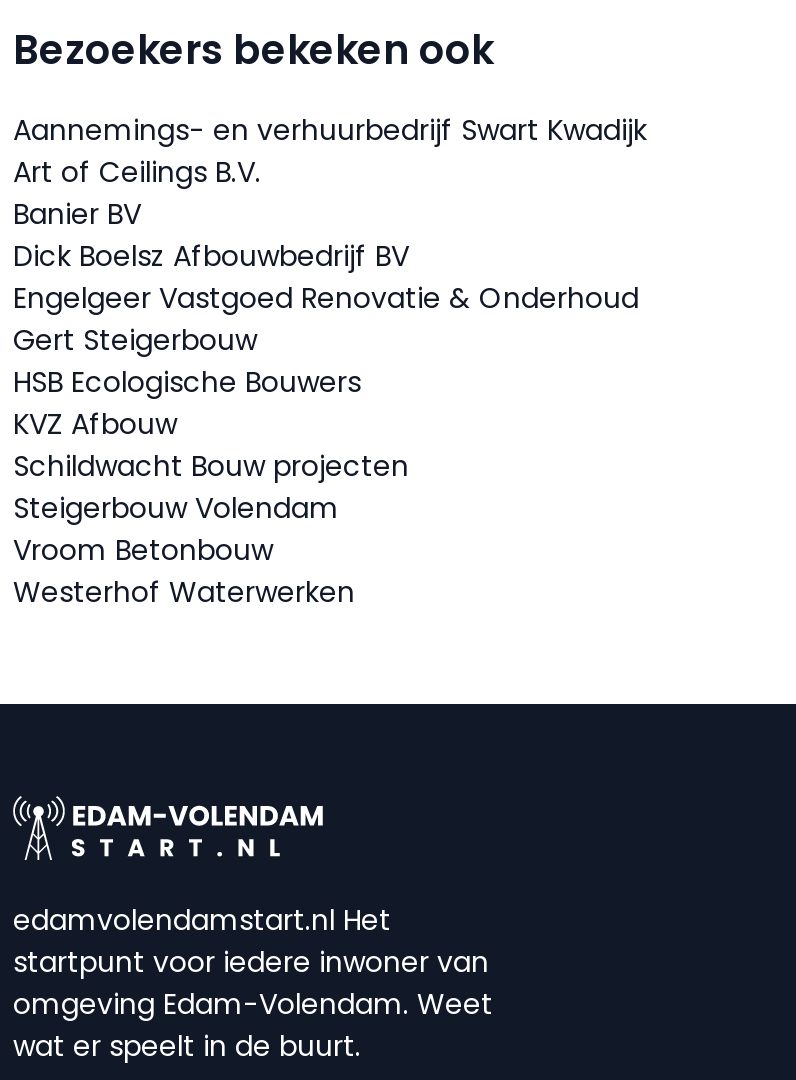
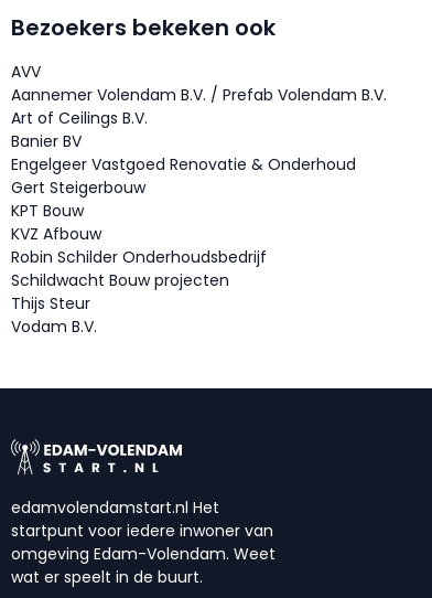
[13,110,647,150] Aannemings- en verhuurbedrijf Swart Kwadijk -> [11,60,387,106] AVV | Aannemer Volendam B.V. / Prefab Volendam B.V.
moved [13,152,261,234] -> [11,107,148,152]: Art of Ceilings B.V. | Banier BV
[13,236,409,276] Dick Boelsz Afbouwbedrijf BV -> none
[13,362,361,402] HSB Ecologische Bouwers -> [11,199,84,222] KPT Bouw
none -> [11,246,267,268] Robin Schilder Onderhoudsbedrijf
moved [13,446,409,486] -> [11,269,229,291]: Schildwacht Bouw projecten
[13,488,355,612] Steigerbouw Volendam | Vroom Betonbouw | Westerhof Waterwerken -> [11,292,97,337] Thijs Steur | Vodam B.V.

